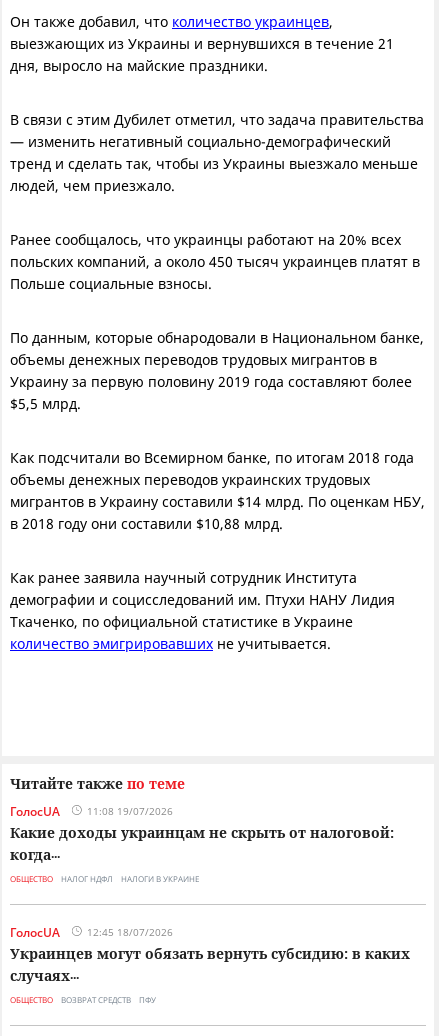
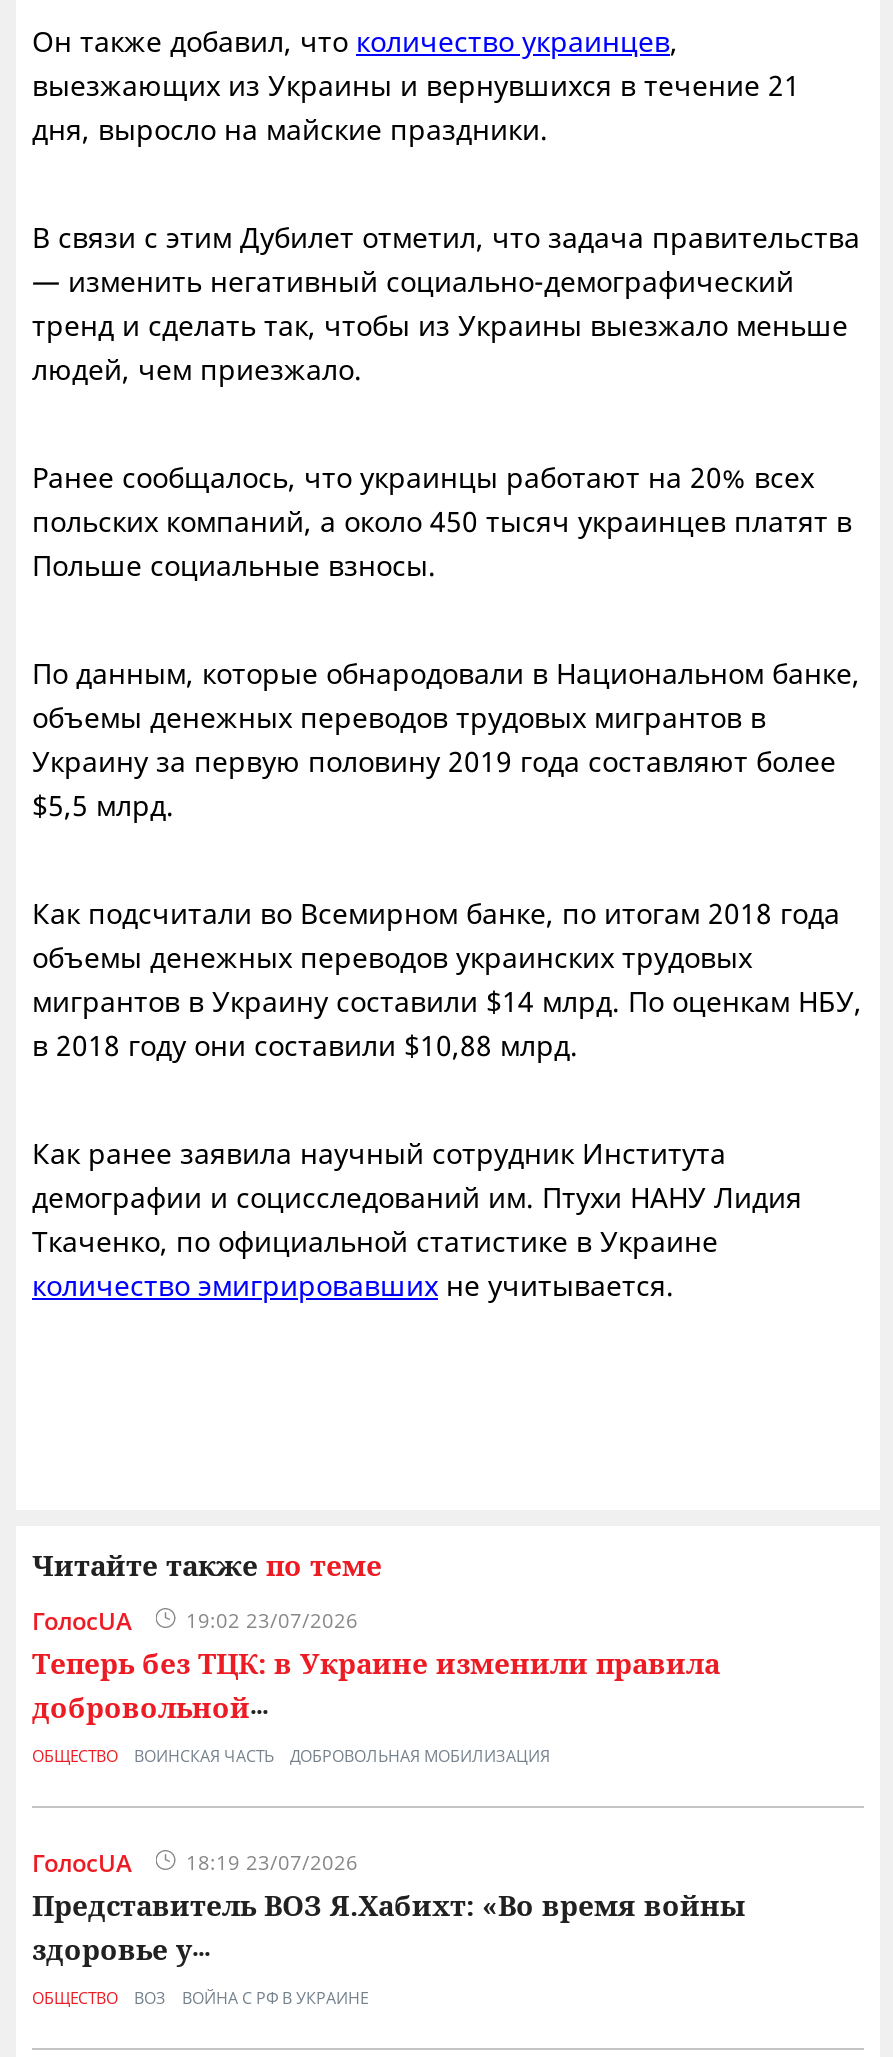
[10,804,394,864] 11:08 19/07/2026 | Какие доходы украинцам не скрыть от налоговой: | когда... -> [32,1606,720,1725] 19:02 23/07/2026 | Теперь без ТЦК: в Украине изменили правила | добровольной...
[61,873,199,884] НАЛОГ НДФЛ | НАЛОГИ В УКРАИНЕ -> [134,1744,550,1766] ВОИНСКАЯ ЧАСТЬ | ДОБРОВОЛЬНАЯ МОБИЛИЗАЦИЯ
[10,925,410,985] 12:45 18/07/2026 | Украинцев могут обязать вернуть субсидию: в каких | случаях... -> [32,1848,746,1967] 18:19 23/07/2026 | Представитель ВОЗ Я.Хабихт: «Во время войны | здоровье у...
[61,994,156,1005] ВОЗВРАТ СРЕДСТВ | ПФУ -> [134,1986,368,2008] ВОЗ | ВОЙНА С РФ В УКРАИНЕ

